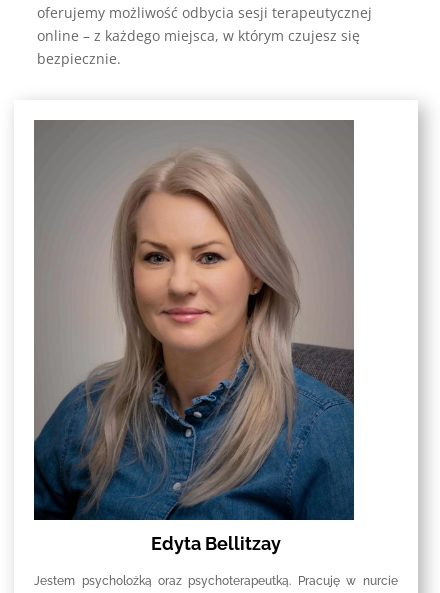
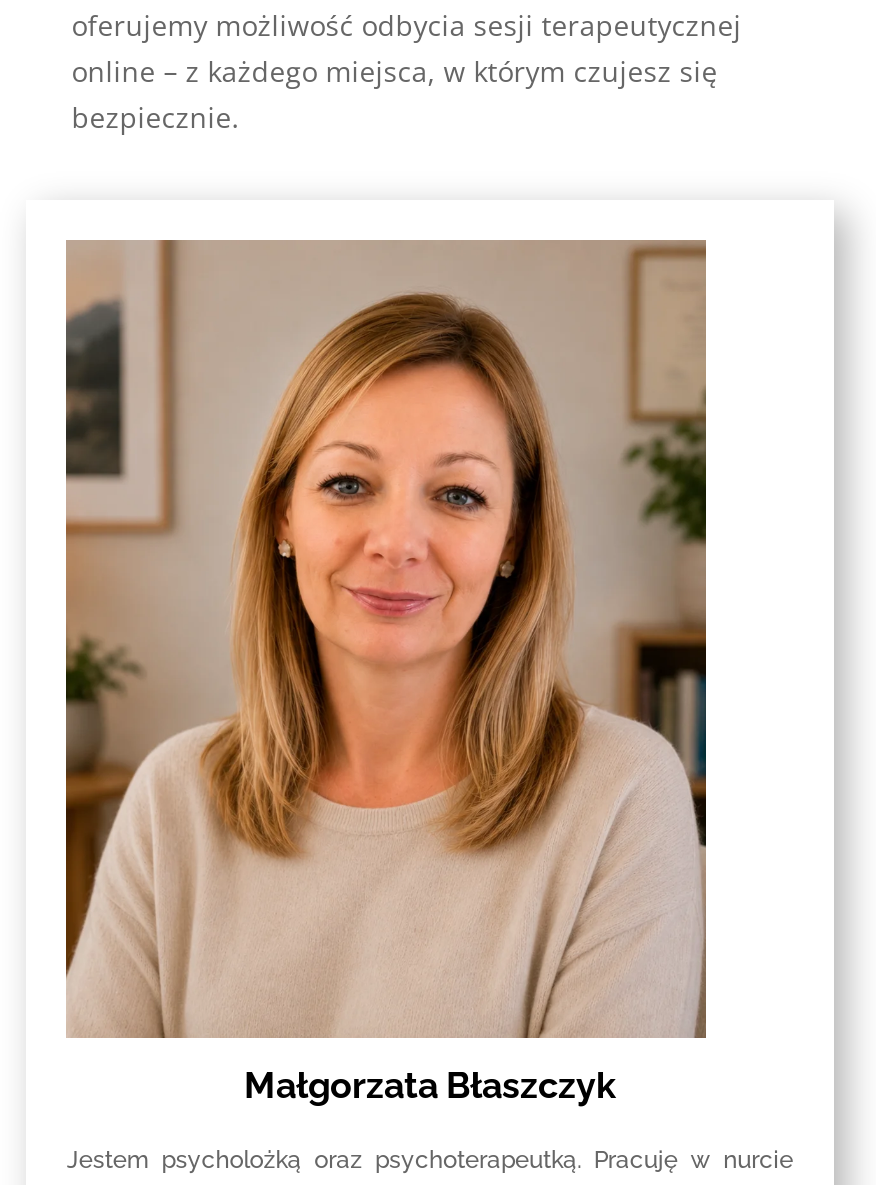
[33,120,355,554] [image] | Edyta Bellitzay -> [64,240,708,1106] [image] | Małgorzata Błaszczyk

